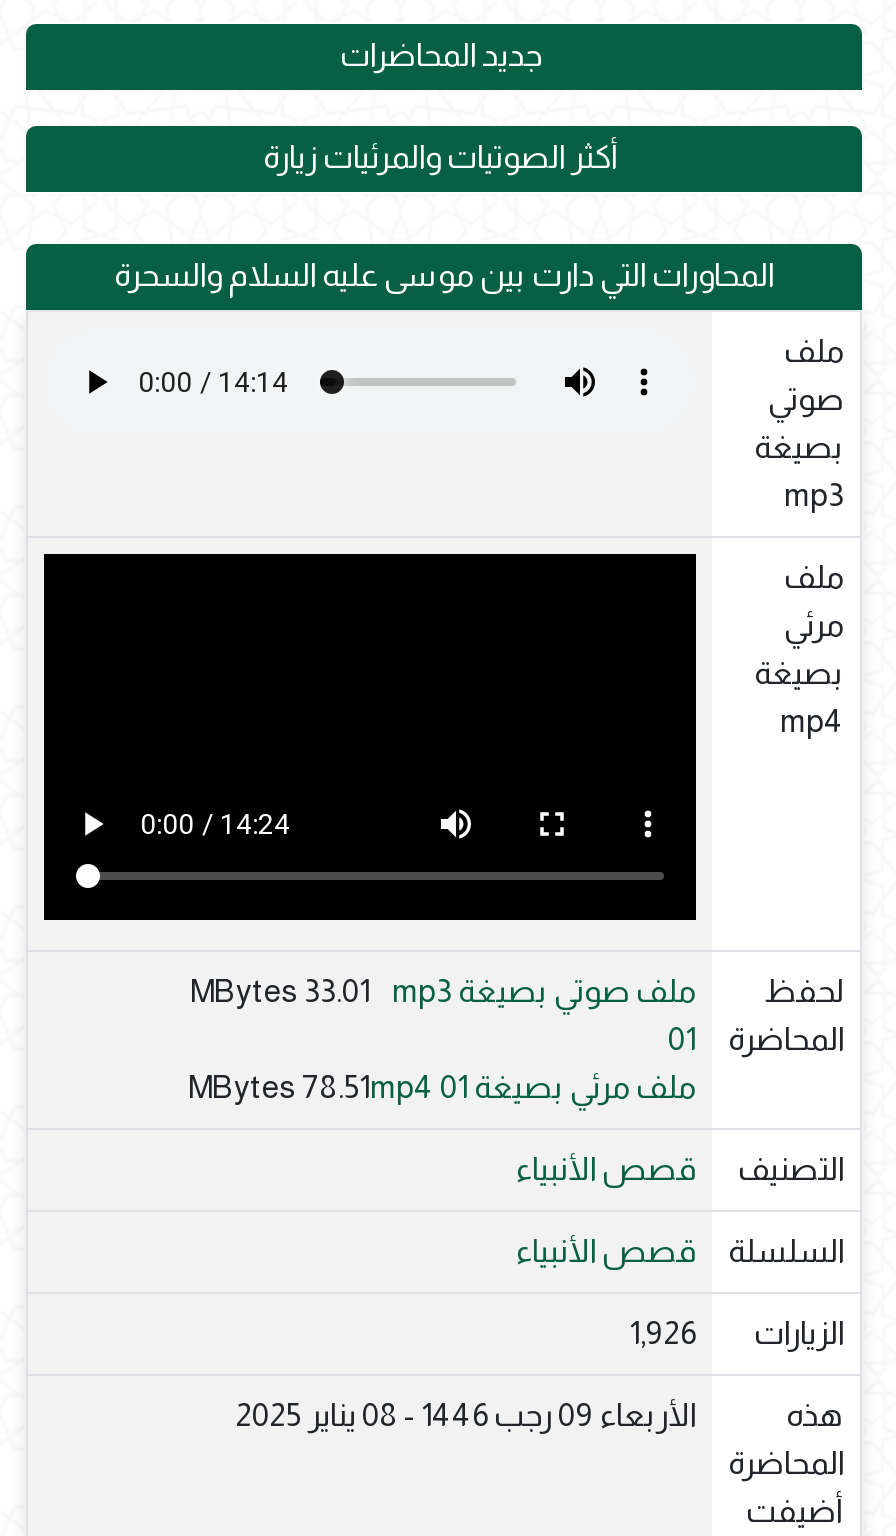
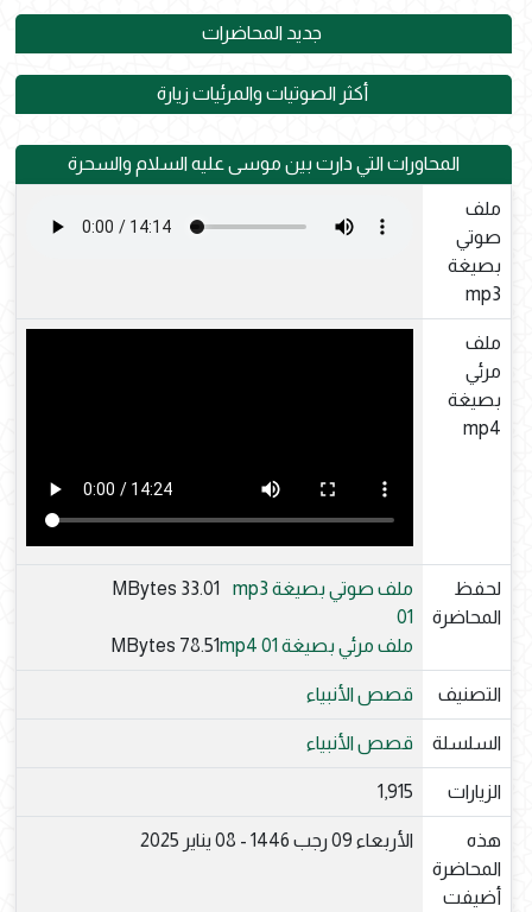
[630,1316,844,1350] الزيارات 1,926 -> [378,781,501,802] الزيارات 1,915

